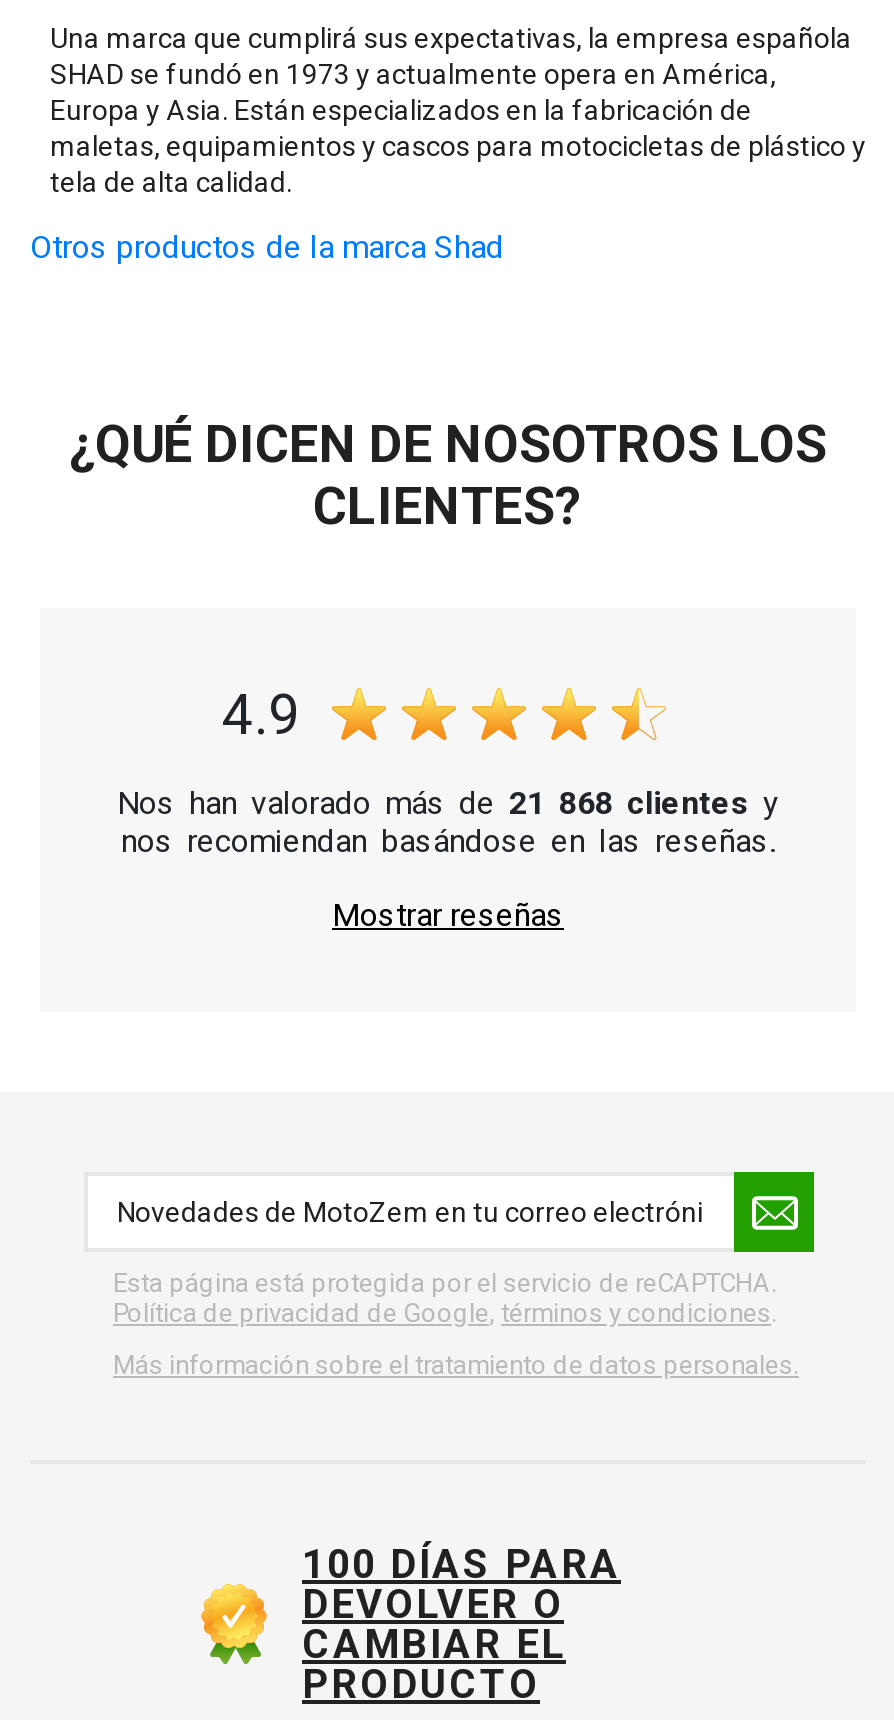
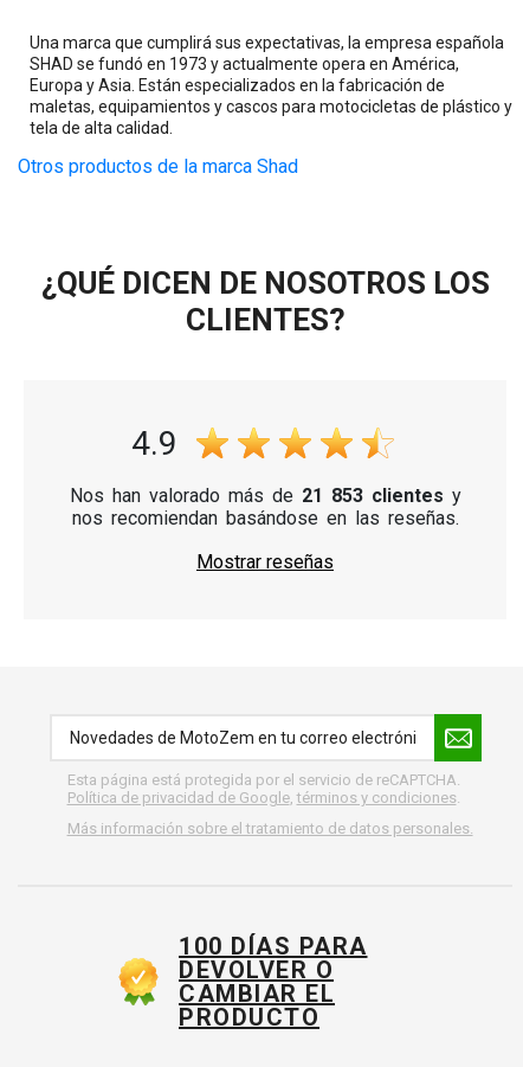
[117,784,779,822] Nos han valorado más de 21 868 clientes y -> [69,484,461,507] Nos han valorado más de 21 853 clientes y

